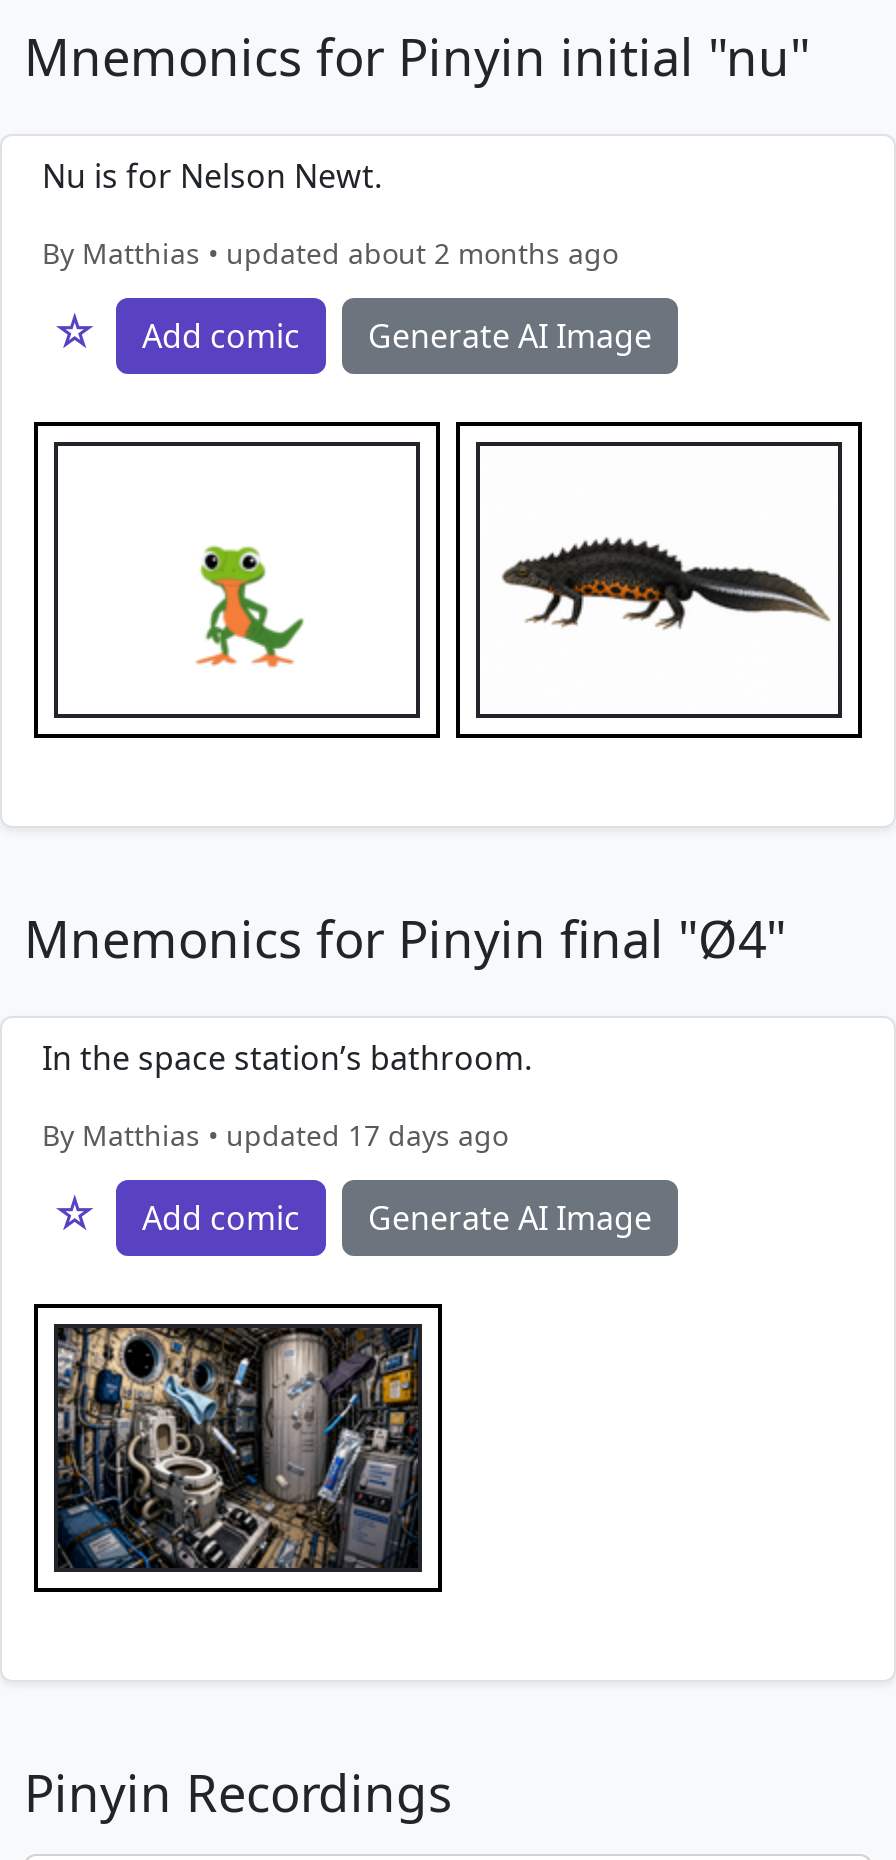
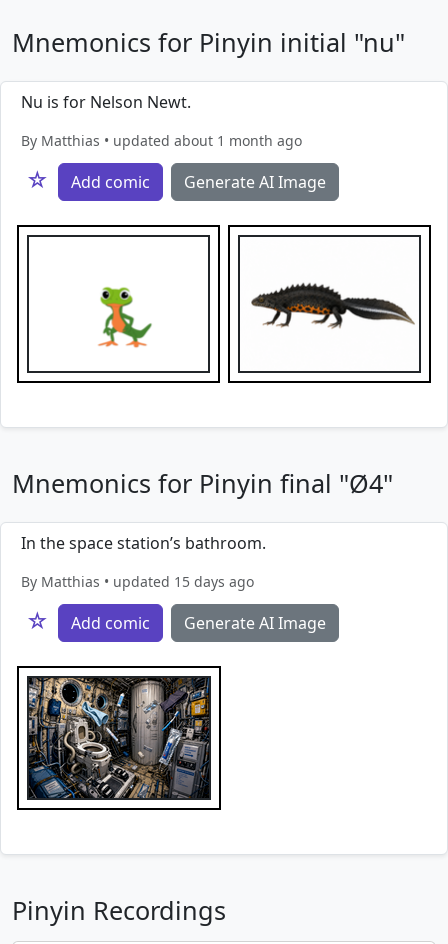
[42,234,618,272] By Matthias • updated about 2 months ago -> [21,131,302,150] By Matthias • updated about 1 month ago
[42,1116,508,1154] By Matthias • updated 17 days ago -> [21,572,254,591] By Matthias • updated 15 days ago

